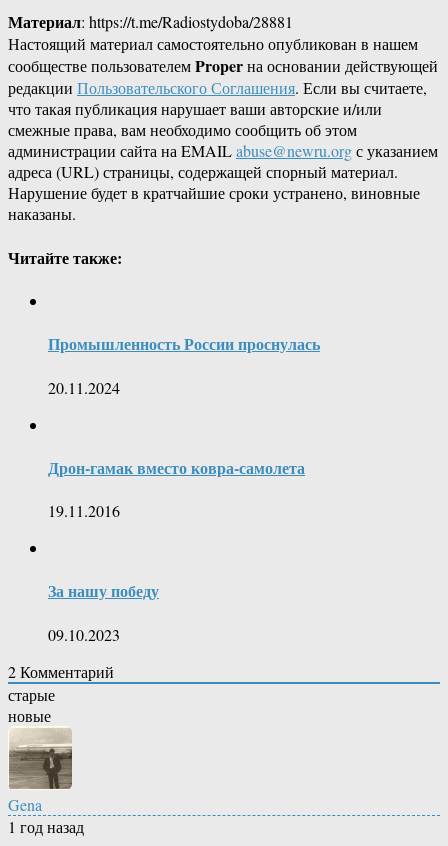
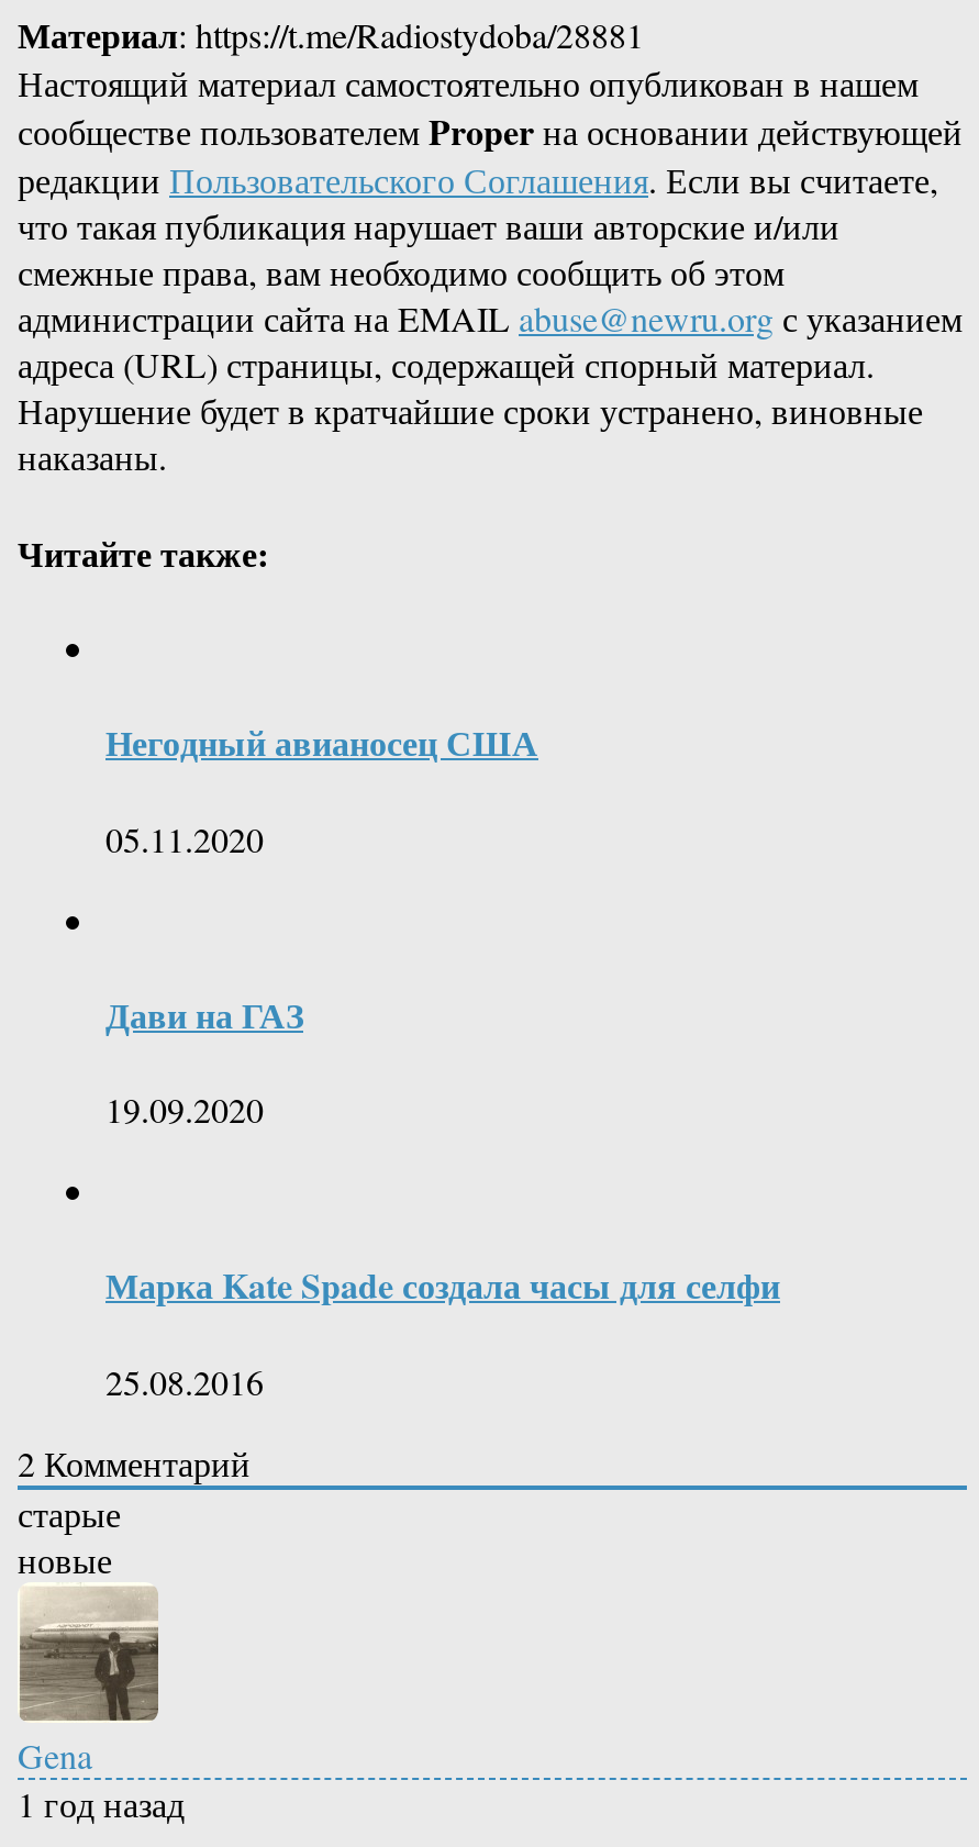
[48,332,320,355] Промышленность России проснулась -> [105,717,538,767] Негодный авианосец США
[48,376,120,397] 20.11.2024 -> [105,814,264,860] 05.11.2020
[48,456,305,479] Дрон-гамак вместо ковра-самолета -> [105,988,303,1039] Дави на ГАЗ
[48,500,120,521] 19.11.2016 -> [105,1086,264,1132] 19.09.2020
[48,579,159,602] За нашу победу -> [105,1260,780,1310] Марка Kate Spade создала часы для селфи
[48,624,120,645] 09.10.2023 -> [105,1357,264,1403] 25.08.2016

